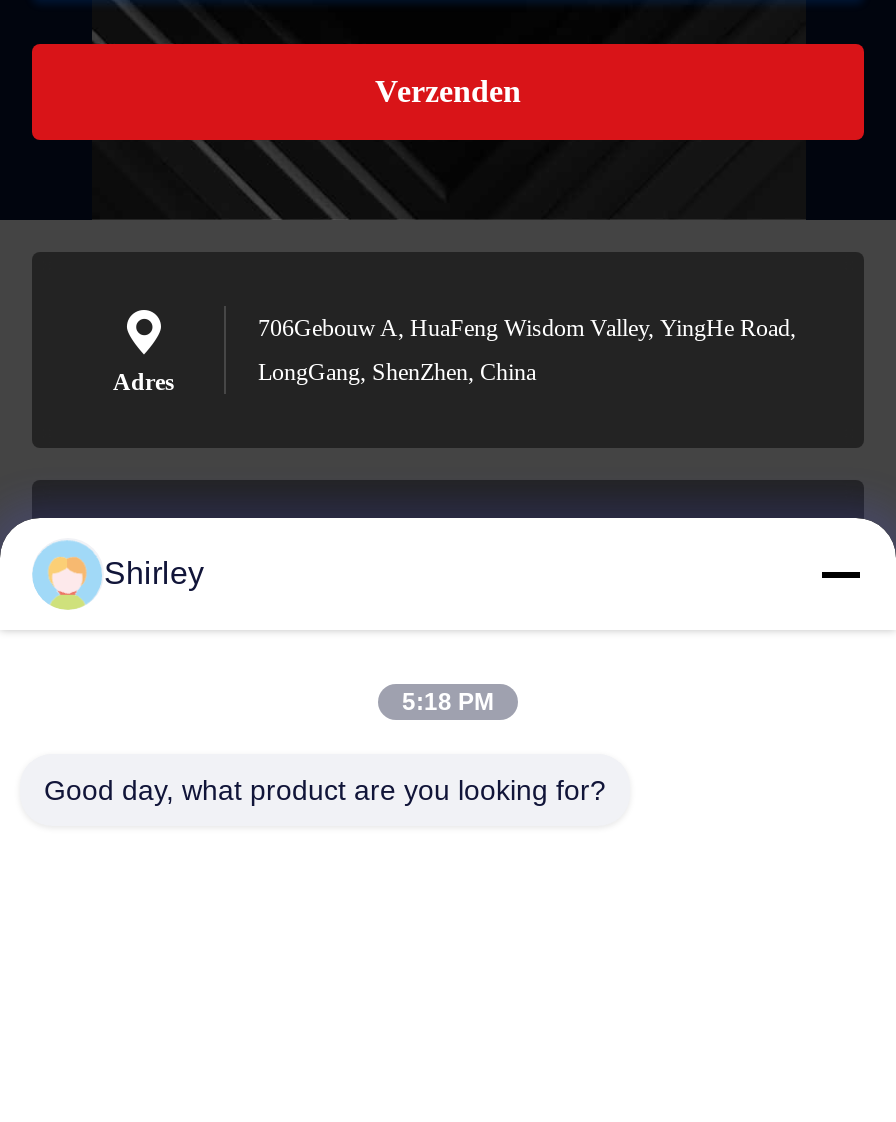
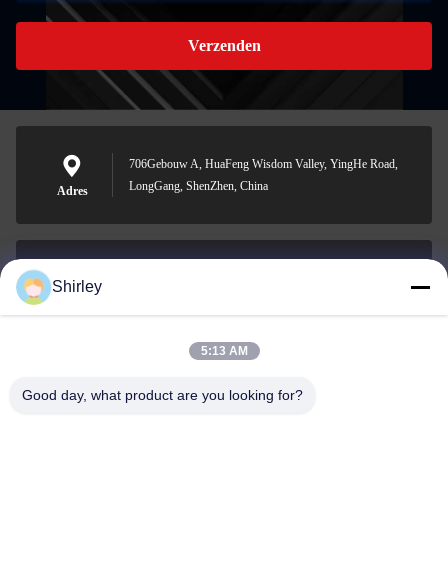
[402,688,494,716] 5:18 PM -> [200,344,247,358] 5:13 AM

